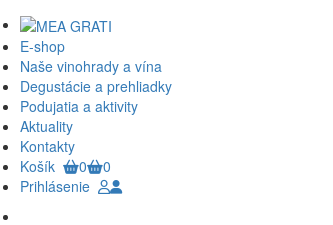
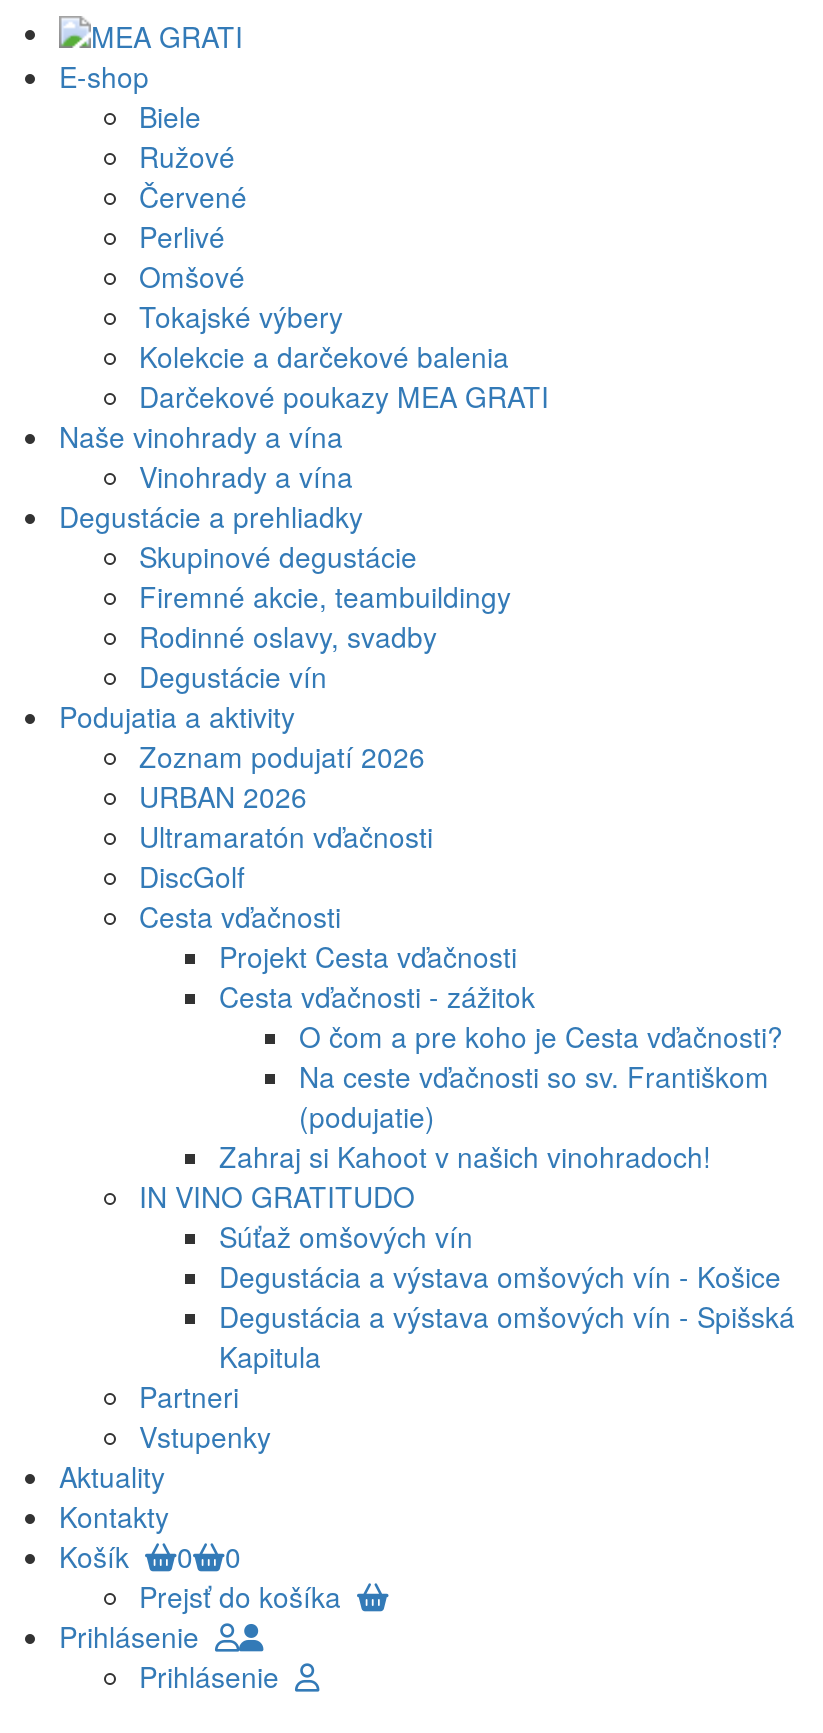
none -> [139,97,549,417] Biele | Ružové | Červené | Perlivé | Omšové | Tokajské výbery | Kolekcie a darčekové balenia | Darčekové poukazy MEA GRATI
none -> [139,457,353,497] Vinohrady a vína
none -> [139,537,511,697] Skupinové degustácie | Firemné akcie, teambuildingy | Rodinné oslavy, svadby | Degustácie vín
none -> [139,737,795,1457] Zoznam podujatí 2026 | URBAN 2026 | Ultramaratón vďačnosti | DiscGolf | Cesta vďačnosti | Projekt Cesta vďačnosti | Cesta vďačnosti - zážitok | O čom a pre koho je Cesta vďačnosti? | Na ceste vďačnosti so sv. Františkom | (podujatie) | Zahraj si Kahoot v našich vinohradoch! | IN VINO GRATITUDO | Súťaž omšových vín | Degustácia a výstava omšových vín - Košice | Degustácia a výstava omšových vín - Spišská | Kapitula | Partneri | Vstupenky
none -> [59,1577,357,1657] Prejsť do košíka | Prihlásenie

